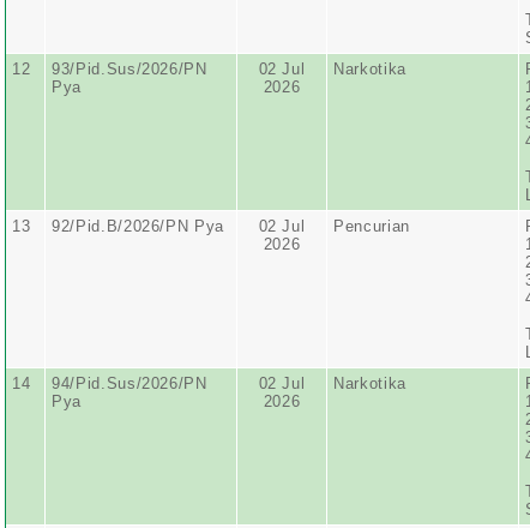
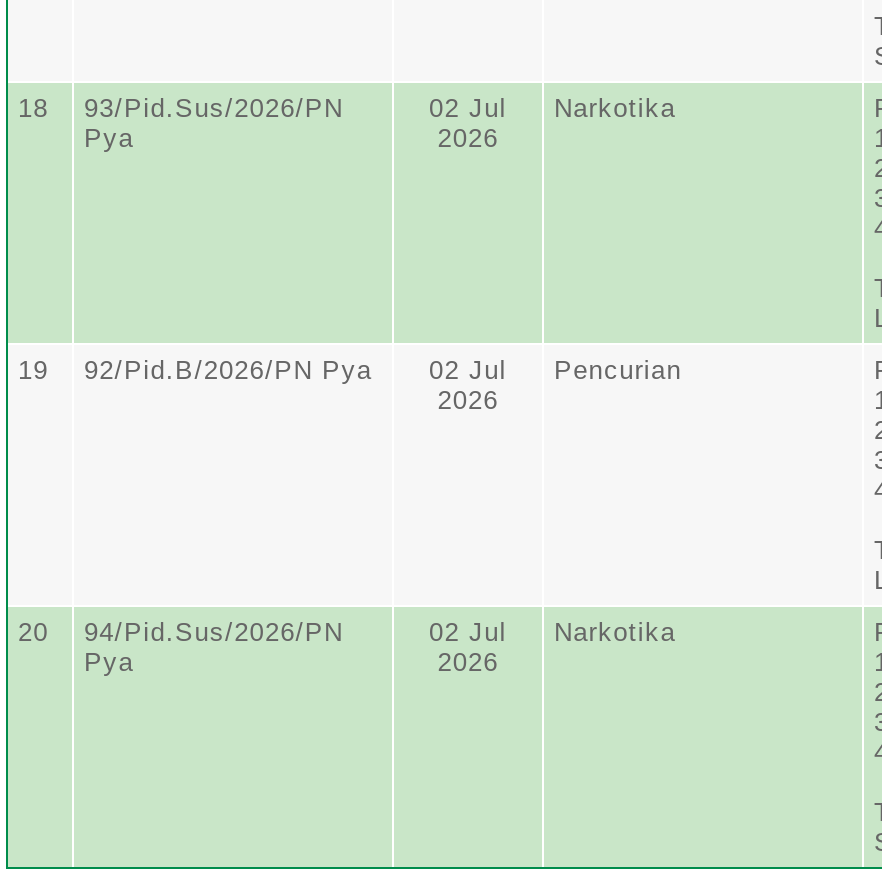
[12,60,207,78] 12 93/Pid.Sus/2026/PN -> [18,93,343,123] 18 93/Pid.Sus/2026/PN
[12,217,410,235] 13 92/Pid.B/2026/PN Pya 02 Jul Pencurian -> [18,355,682,385] 19 92/Pid.B/2026/PN Pya 02 Jul Pencurian
[12,374,207,392] 14 94/Pid.Sus/2026/PN -> [18,617,343,647] 20 94/Pid.Sus/2026/PN

